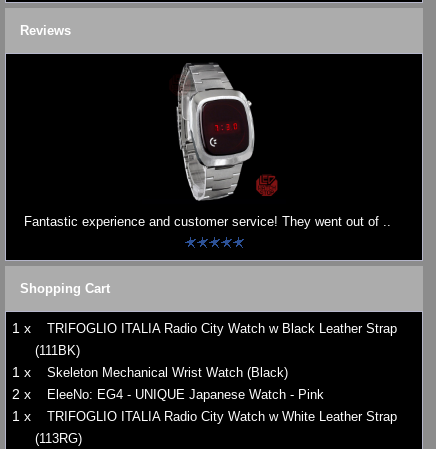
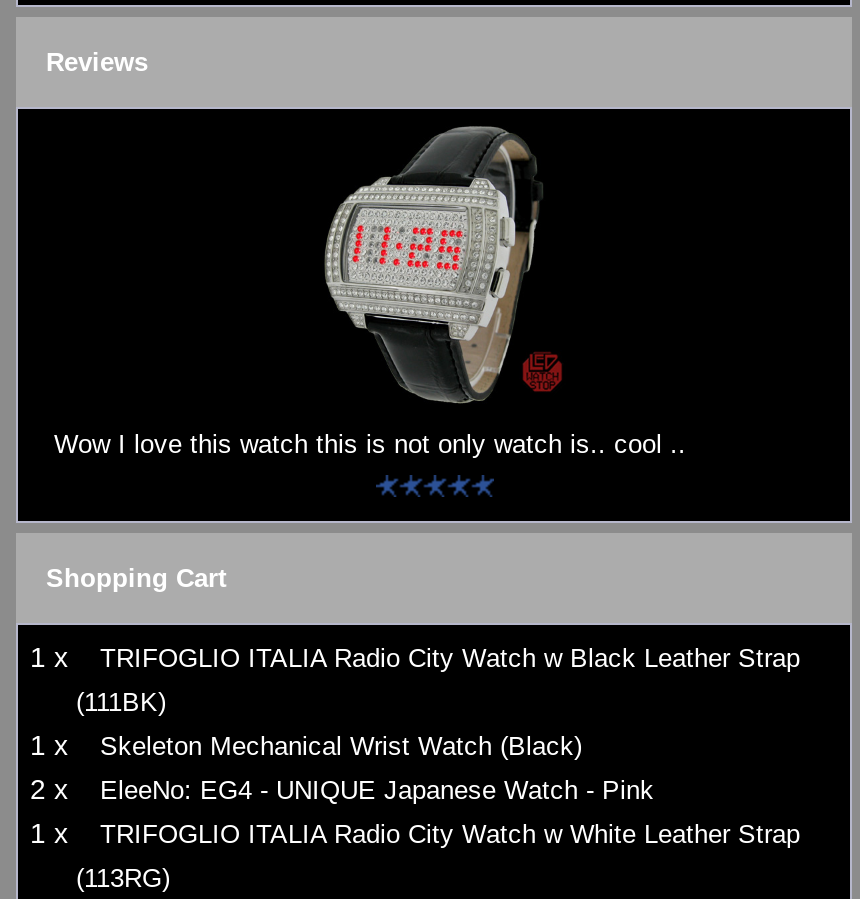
[24,62,391,229] [image] | Fantastic experience and customer service! They went out of .. -> [54,125,686,458] [image] | Wow I love this watch this is not only watch is.. cool ..

